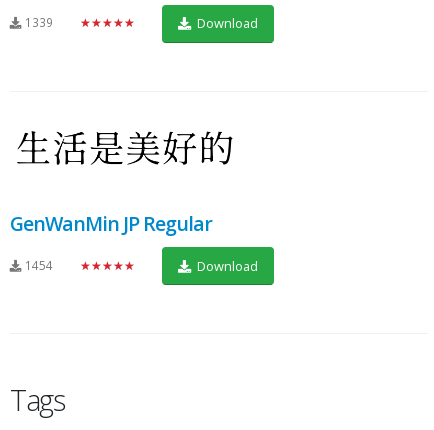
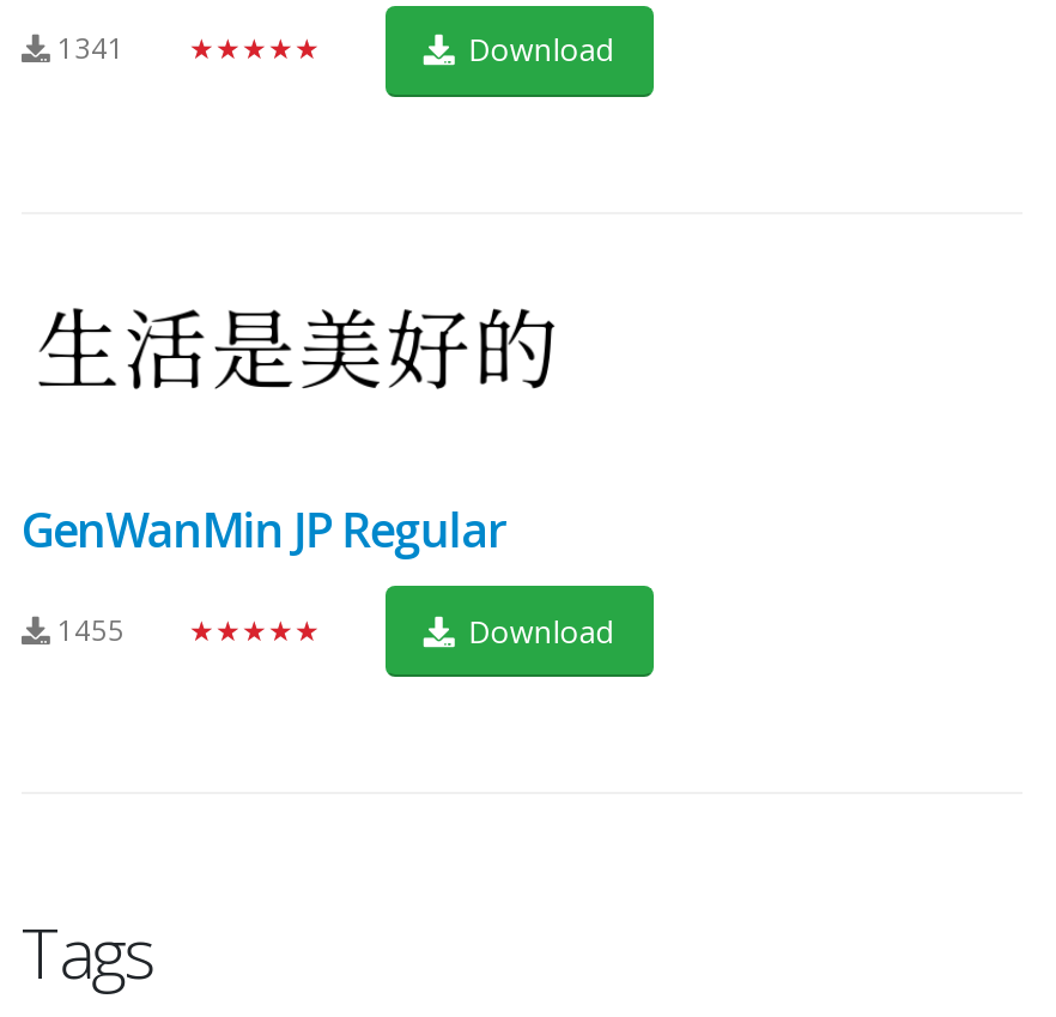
[25,14,53,30] 1339 -> [57,28,125,66] 1341
[25,256,53,272] 1454 -> [57,609,125,647] 1455

